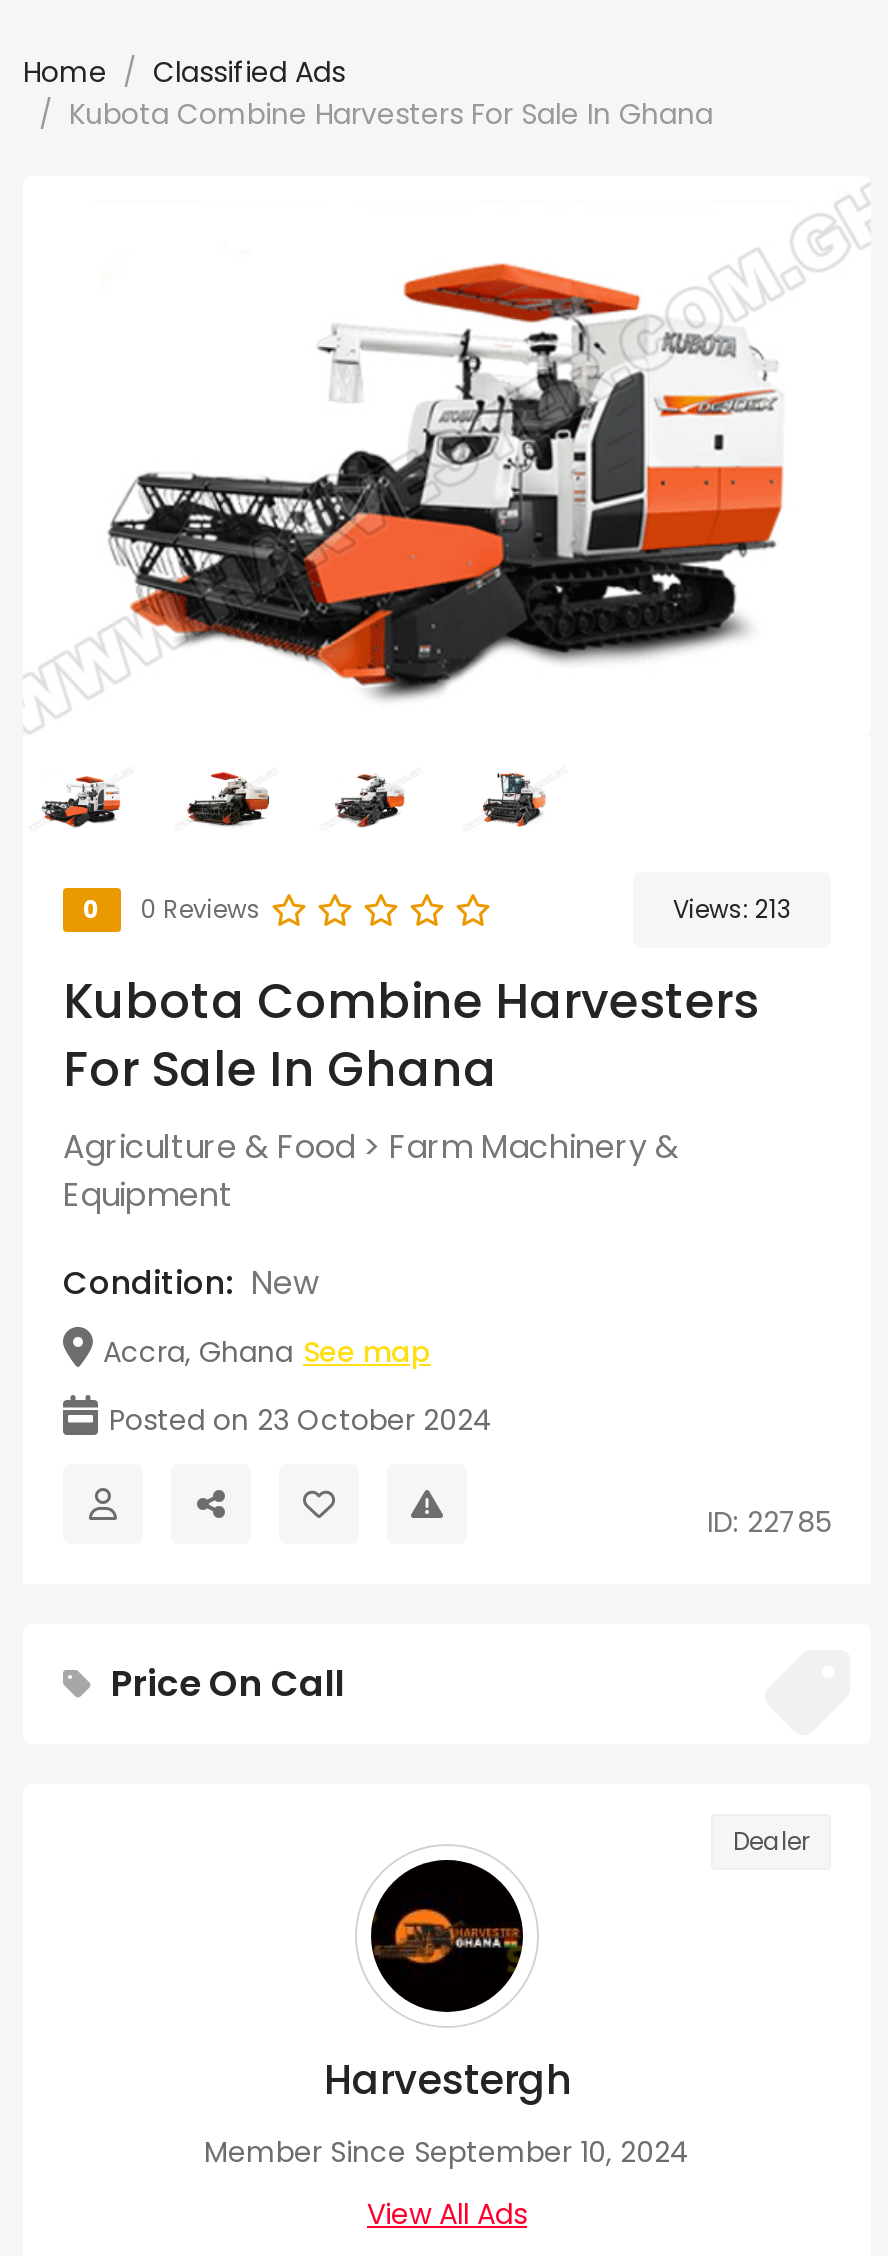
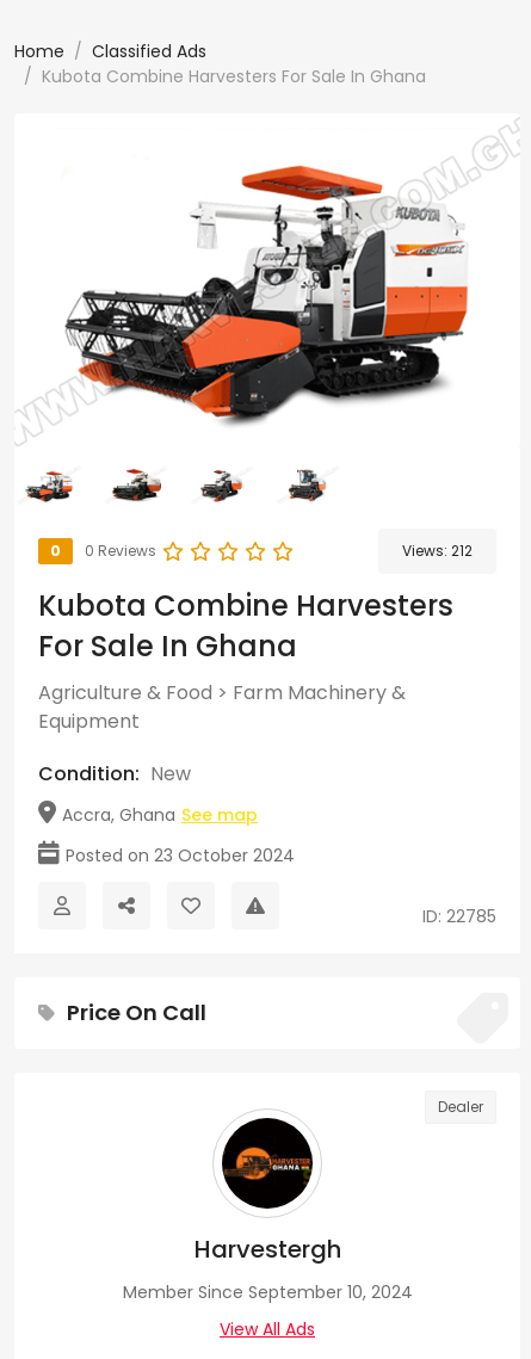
[673,892,791,926] Views: 213 -> [402,540,473,561] Views: 212

